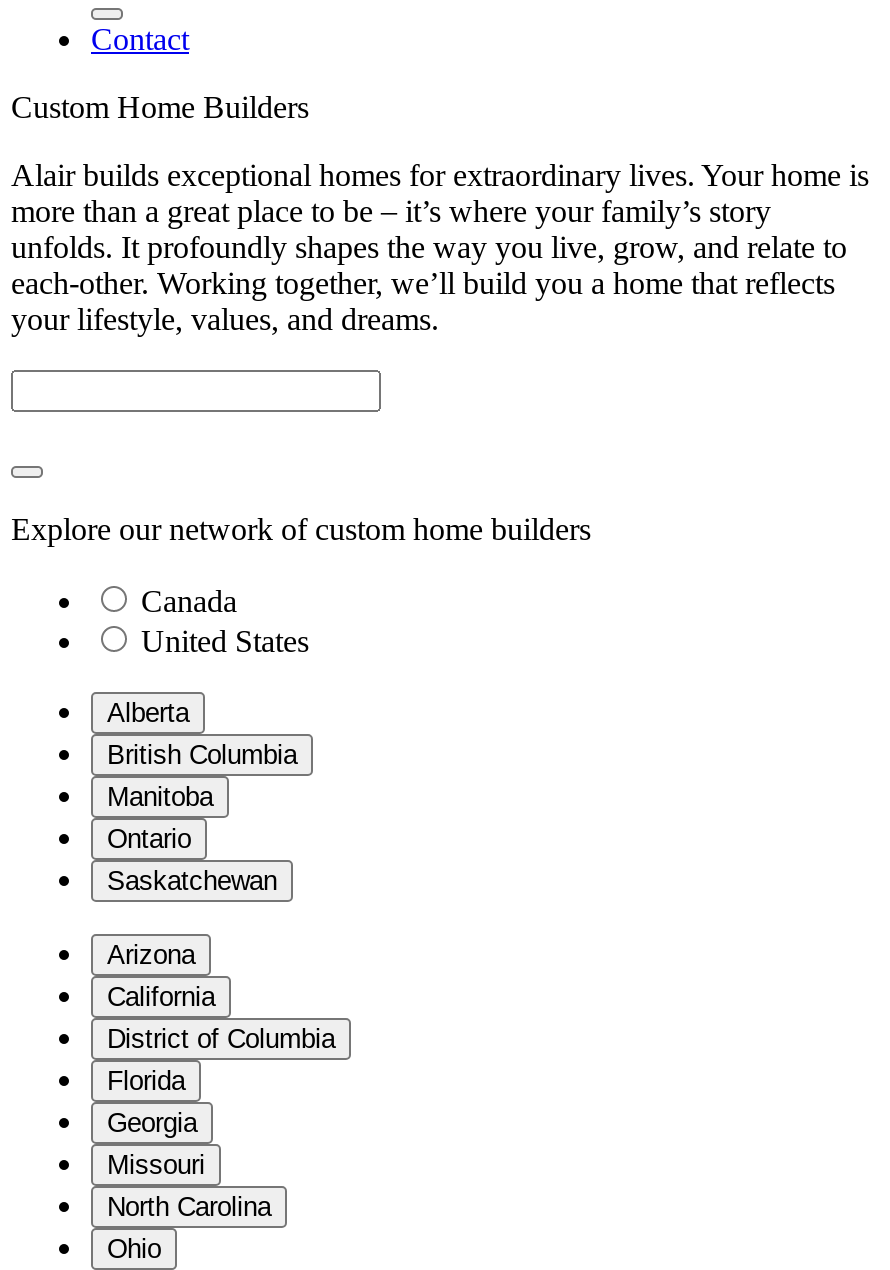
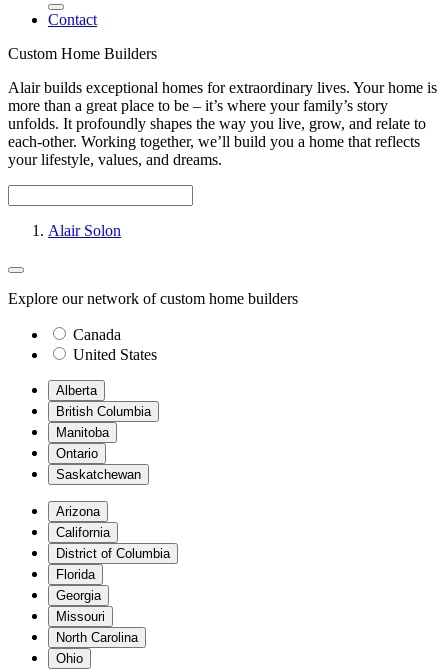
none -> [48,222,121,239] Alair Solon

